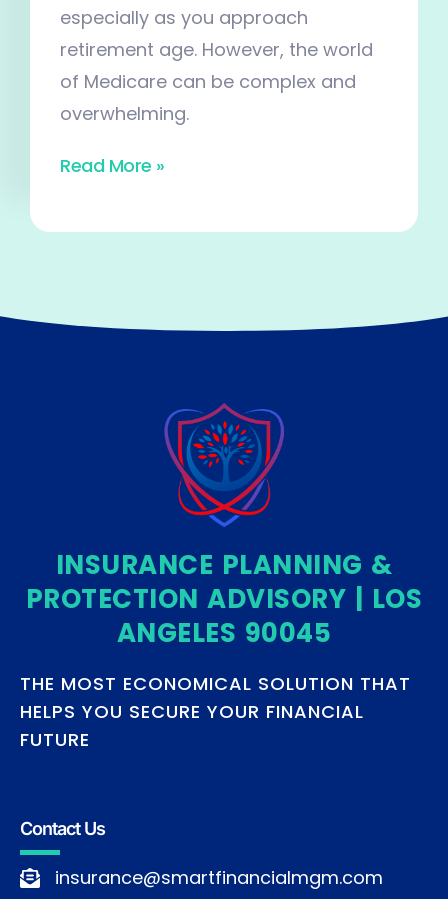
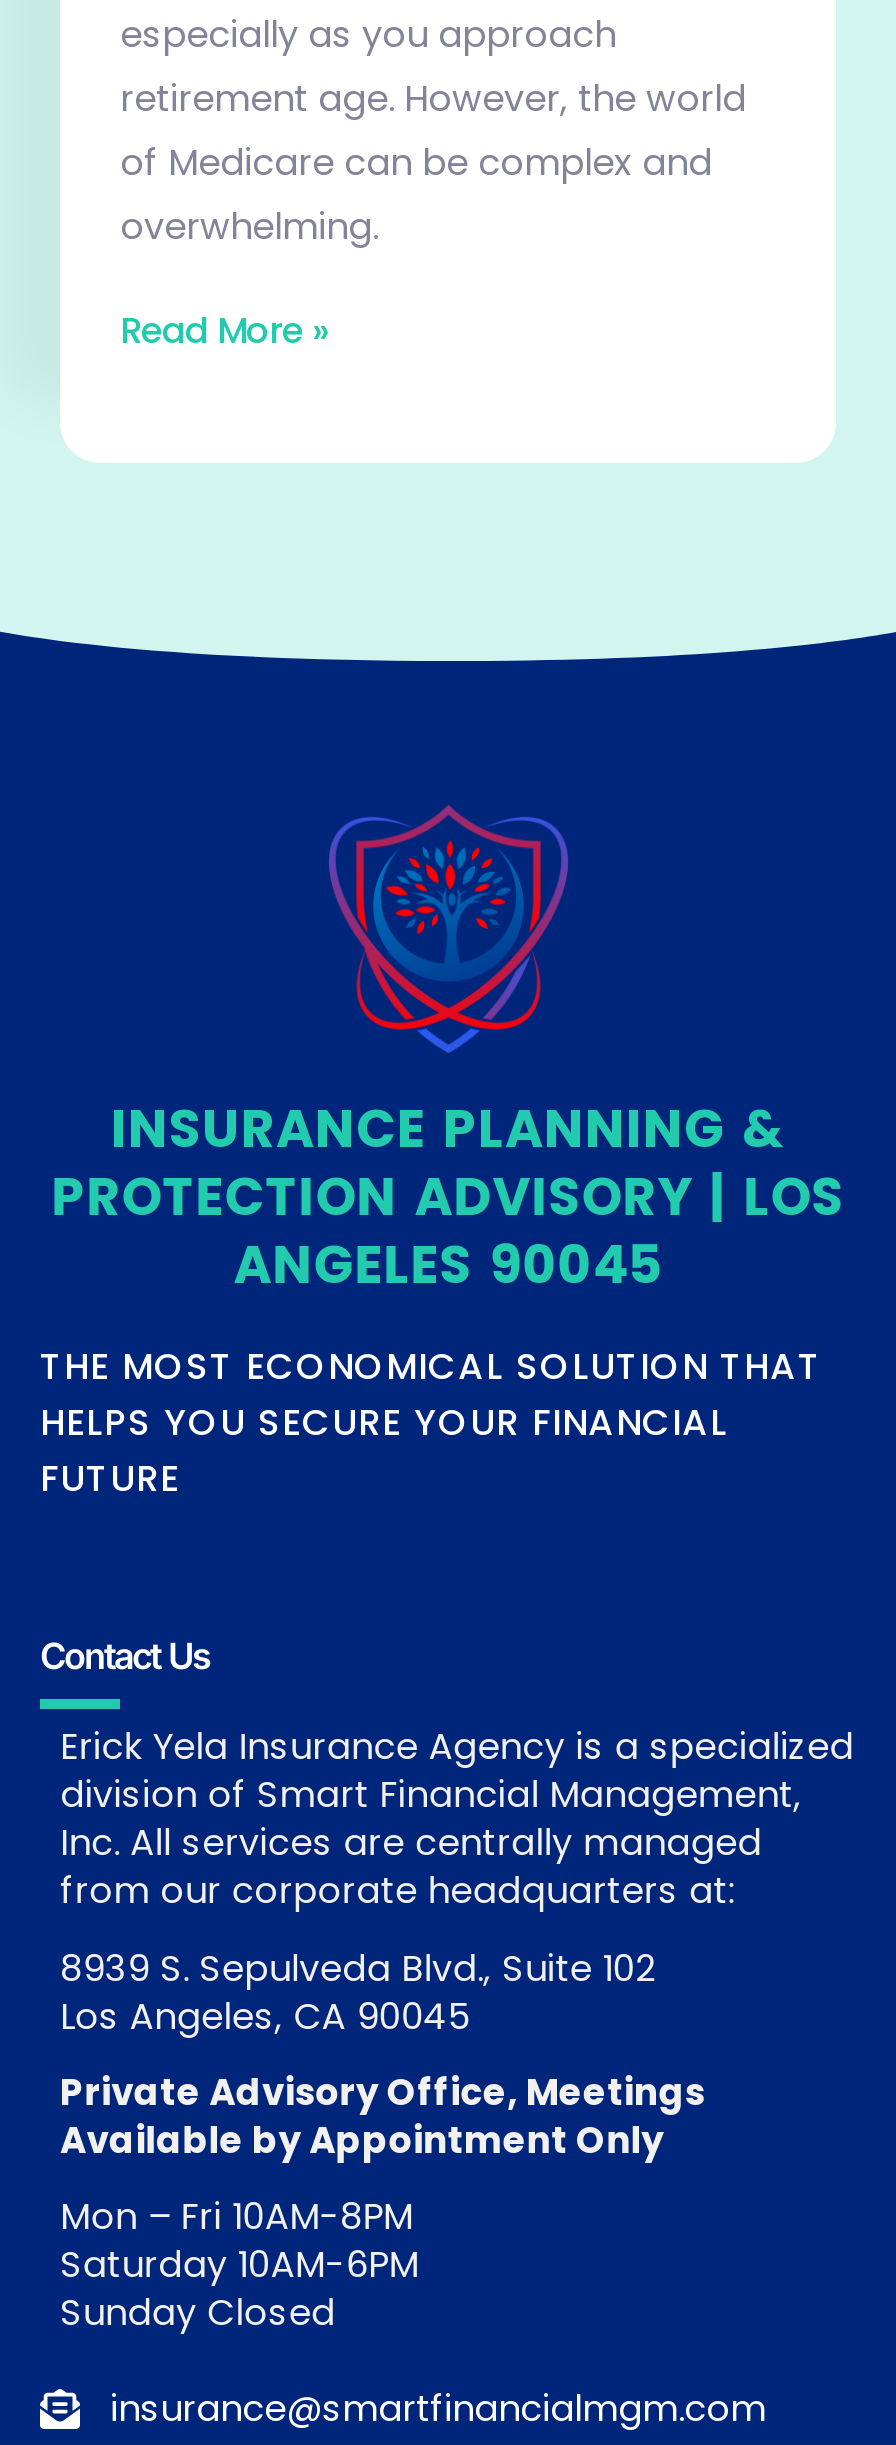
none -> [60,1722,854,2338] Erick Yela Insurance Agency is a specialized | division of Smart Financial Management, | Inc. All services are centrally managed | from our corporate headquarters at: | 8939 S. Sepulveda Blvd., Suite 102 | Los Angeles, CA 90045 | Private Advisory Office, Meetings | Available by Appointment Only | Mon – Fri 10AM-8PM | Saturday 10AM-6PM | Sunday Closed

